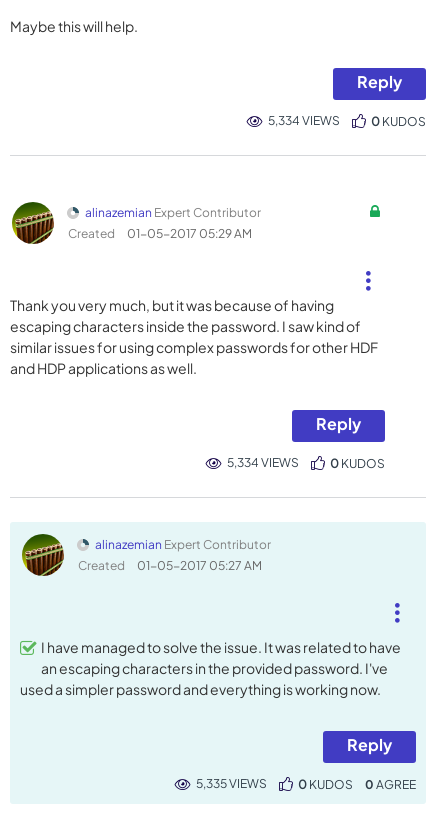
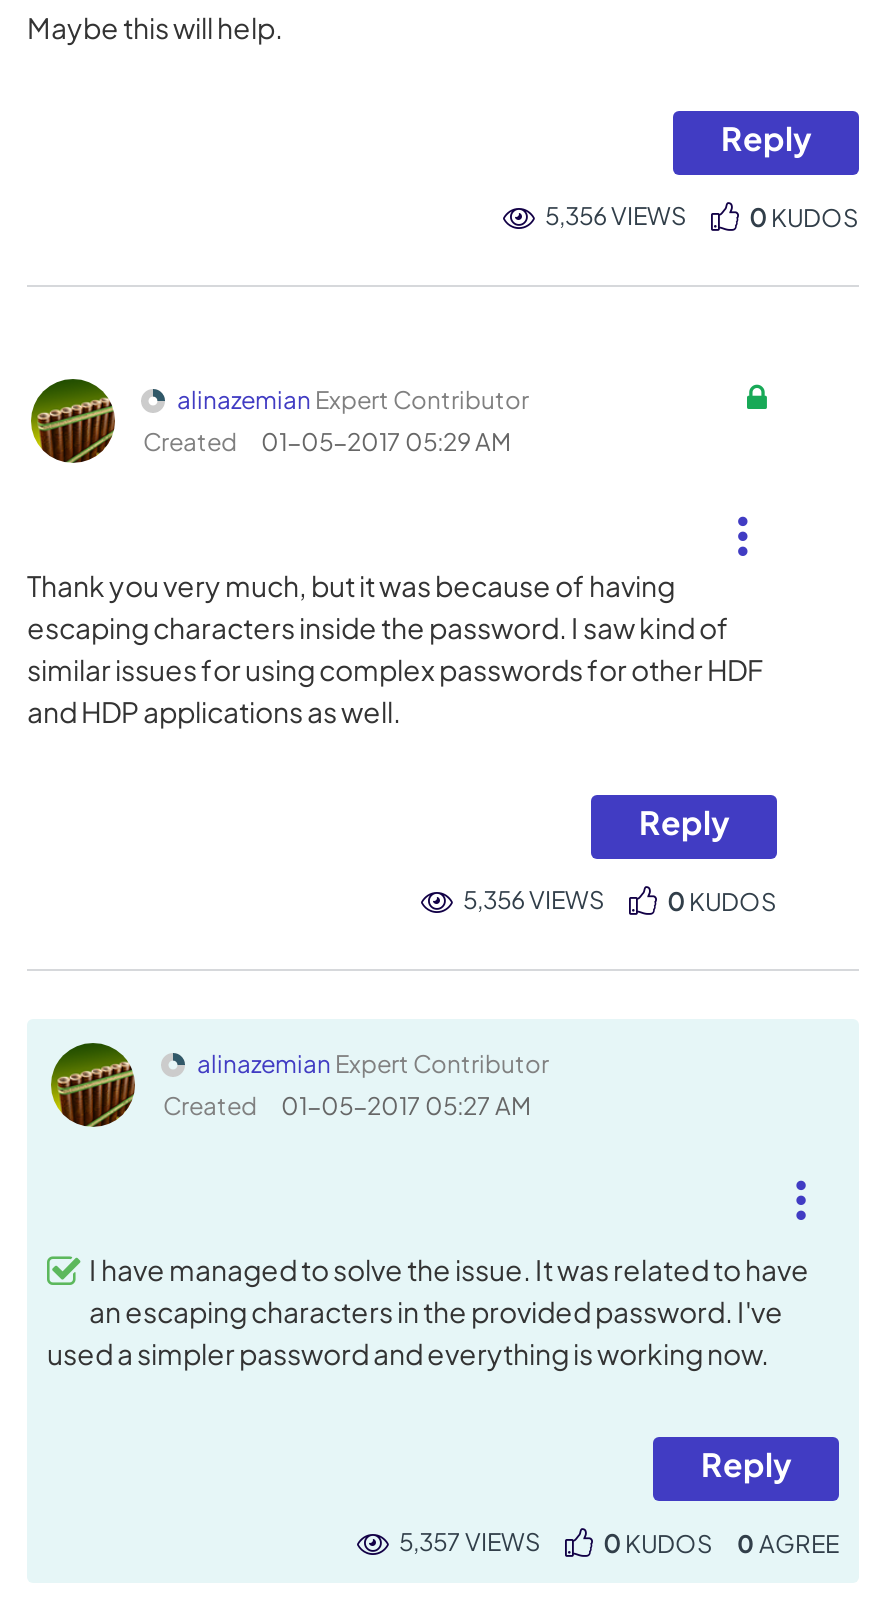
[268,113,340,128] 5,334 VIEWS -> [545,201,687,231] 5,356 VIEWS
[227,455,299,470] 5,334 VIEWS -> [463,885,605,915] 5,356 VIEWS
[196,776,267,791] 5,335 VIEWS -> [399,1527,541,1557] 5,357 VIEWS

